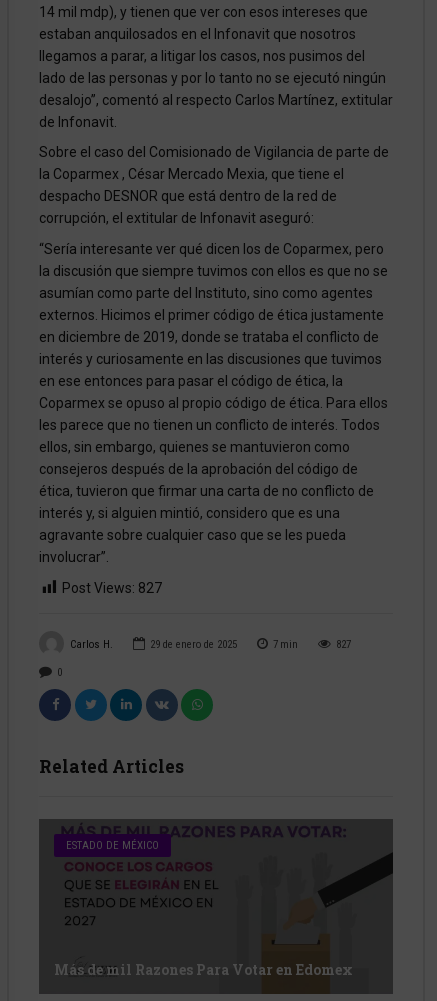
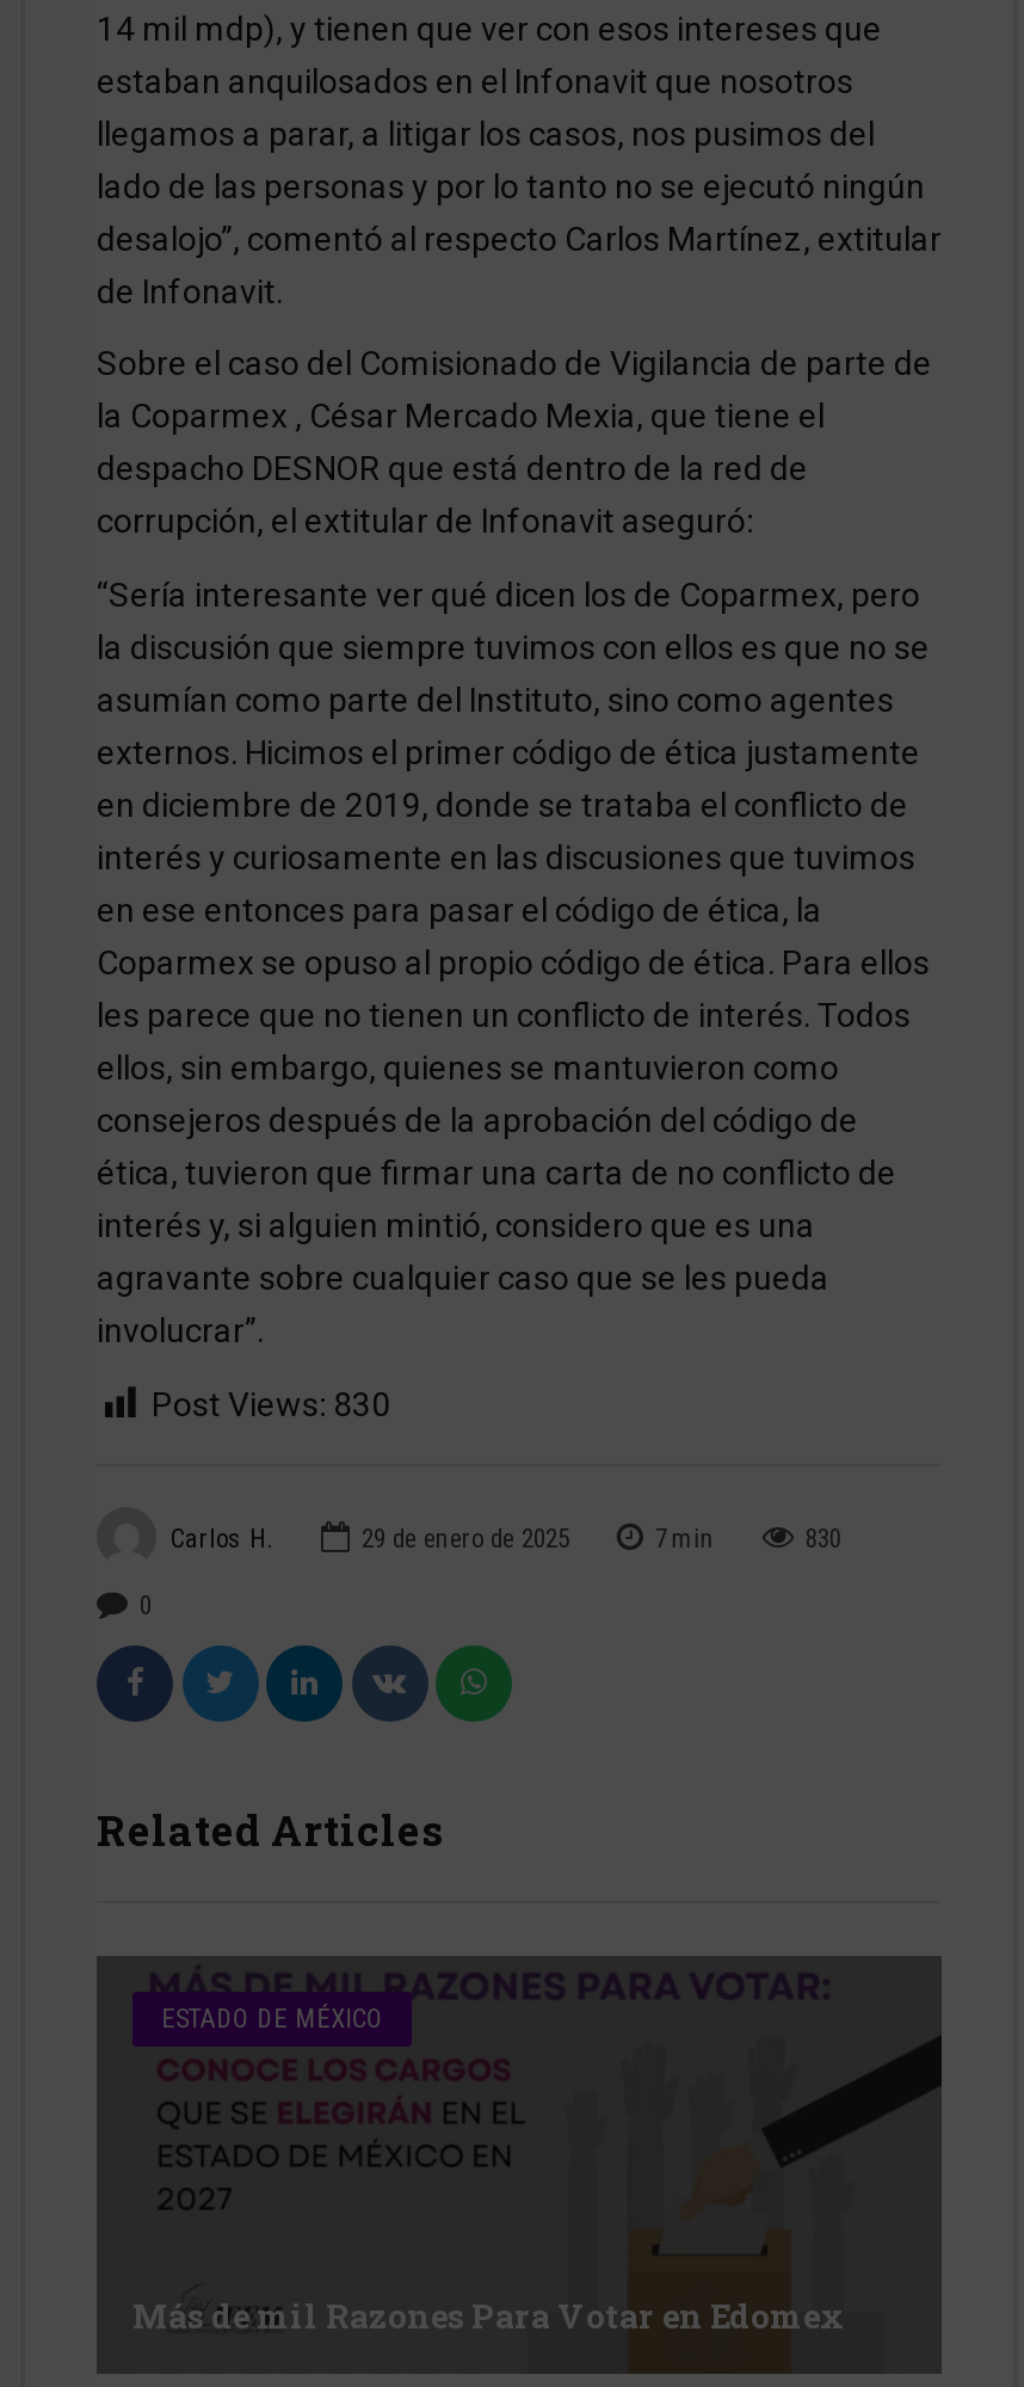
[62,580,162,596] Post Views: 827 -> [152,1385,390,1423] Post Views: 830
[336,638,351,651] 827 -> [805,1524,841,1555] 830

